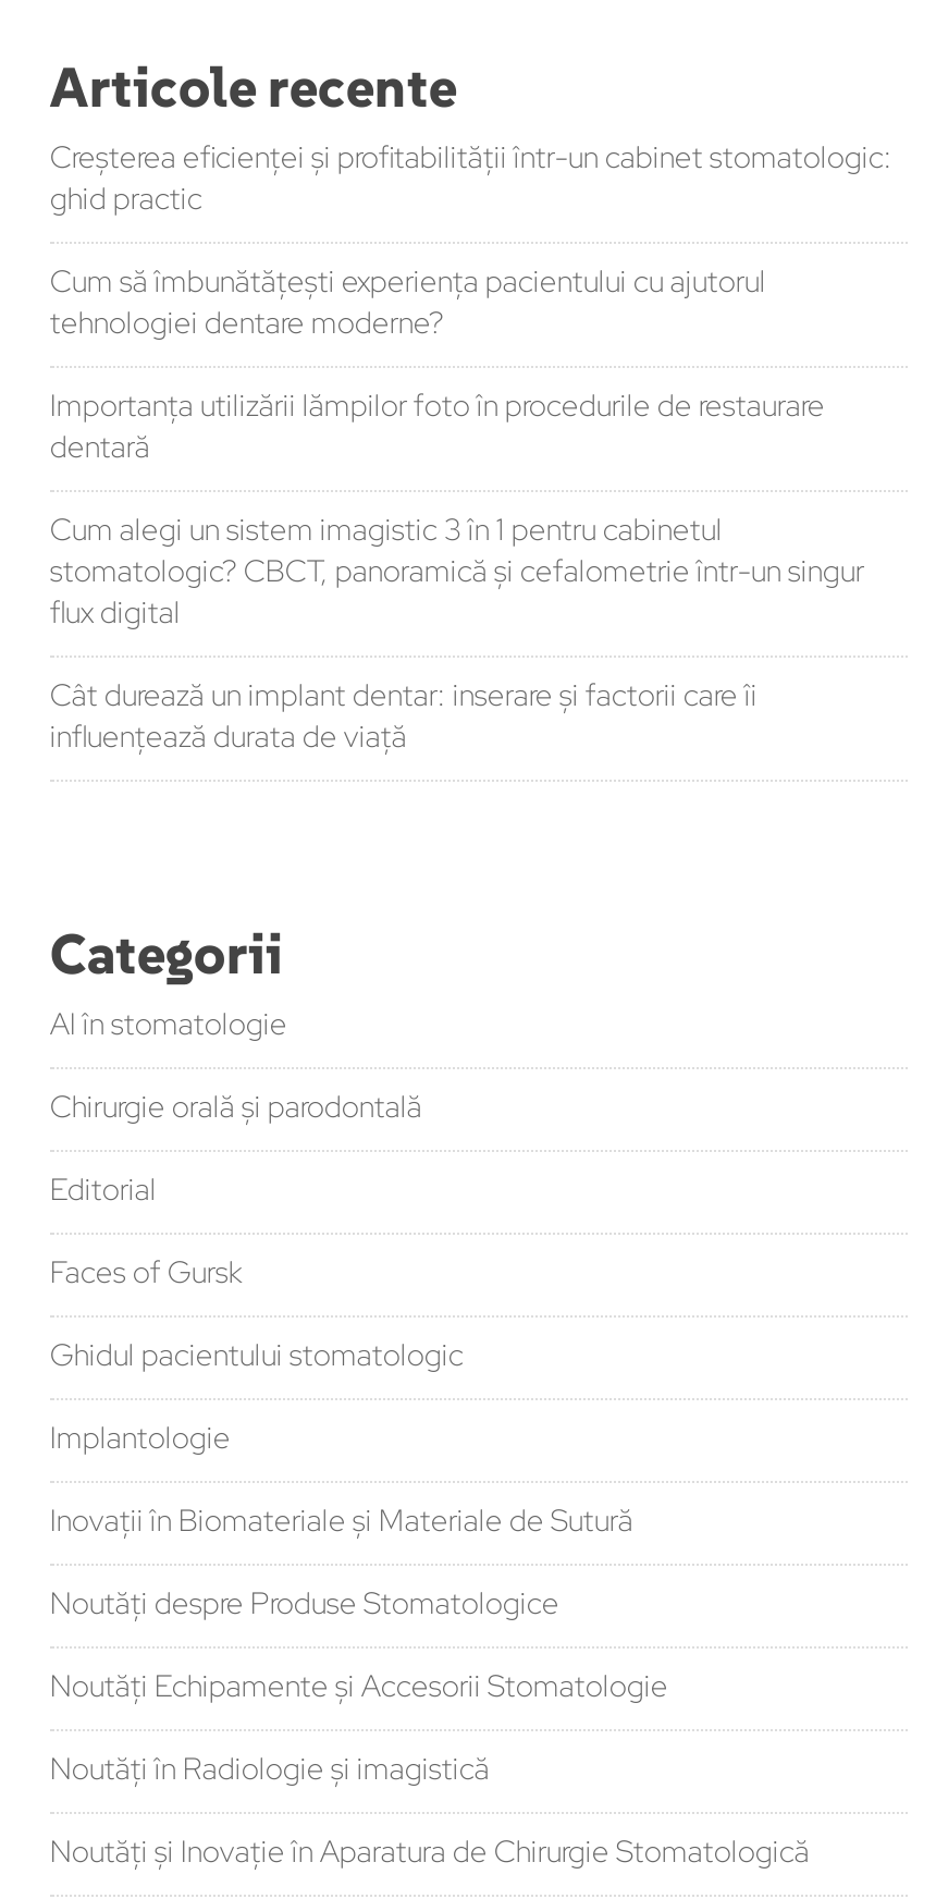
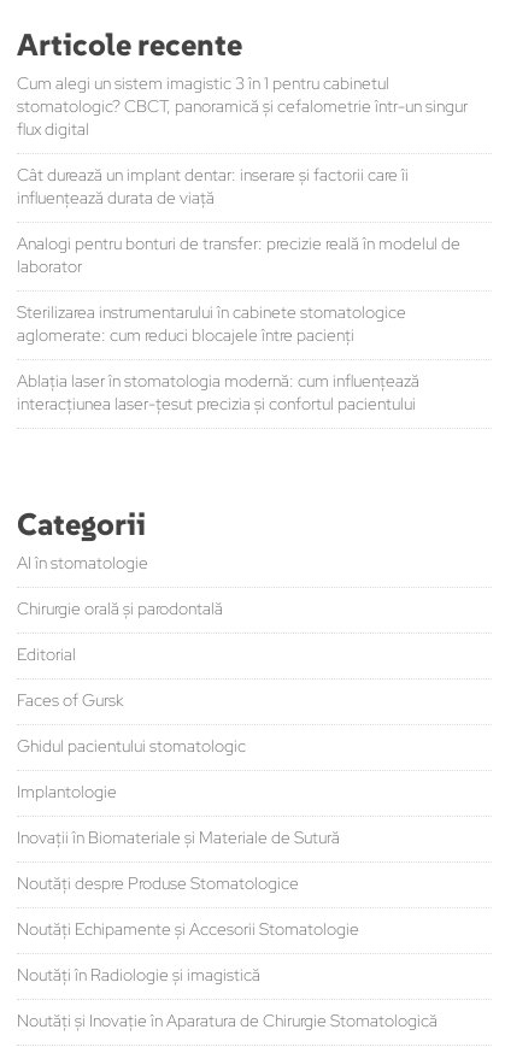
[50,138,892,467] Creșterea eficienței și profitabilității într-un cabinet stomatologic: | ghid practic | Cum să îmbunătățești experiența pacientului cu ajutorul | tehnologiei dentare moderne? | Importanța utilizării lămpilor foto în procedurile de restaurare | dentară -> none
moved [50,510,864,756] -> [17,73,468,209]: Cum alegi un sistem imagistic 3 în 1 pentru cabinetul | stomatologic? CBCT, panoramică și cefalometrie într-un singur | flux digital | Cât durează un implant dentar: inserare și factorii care îi | influențează durata de viață
none -> [17,233,460,415] Analogi pentru bonturi de transfer: precizie reală în modelul de | laborator | Sterilizarea instrumentarului în cabinete stomatologice | aglomerate: cum reduci blocajele între pacienți | Ablația laser în stomatologia modernă: cum influențează | interacțiunea laser-țesut precizia și confortul pacientului

